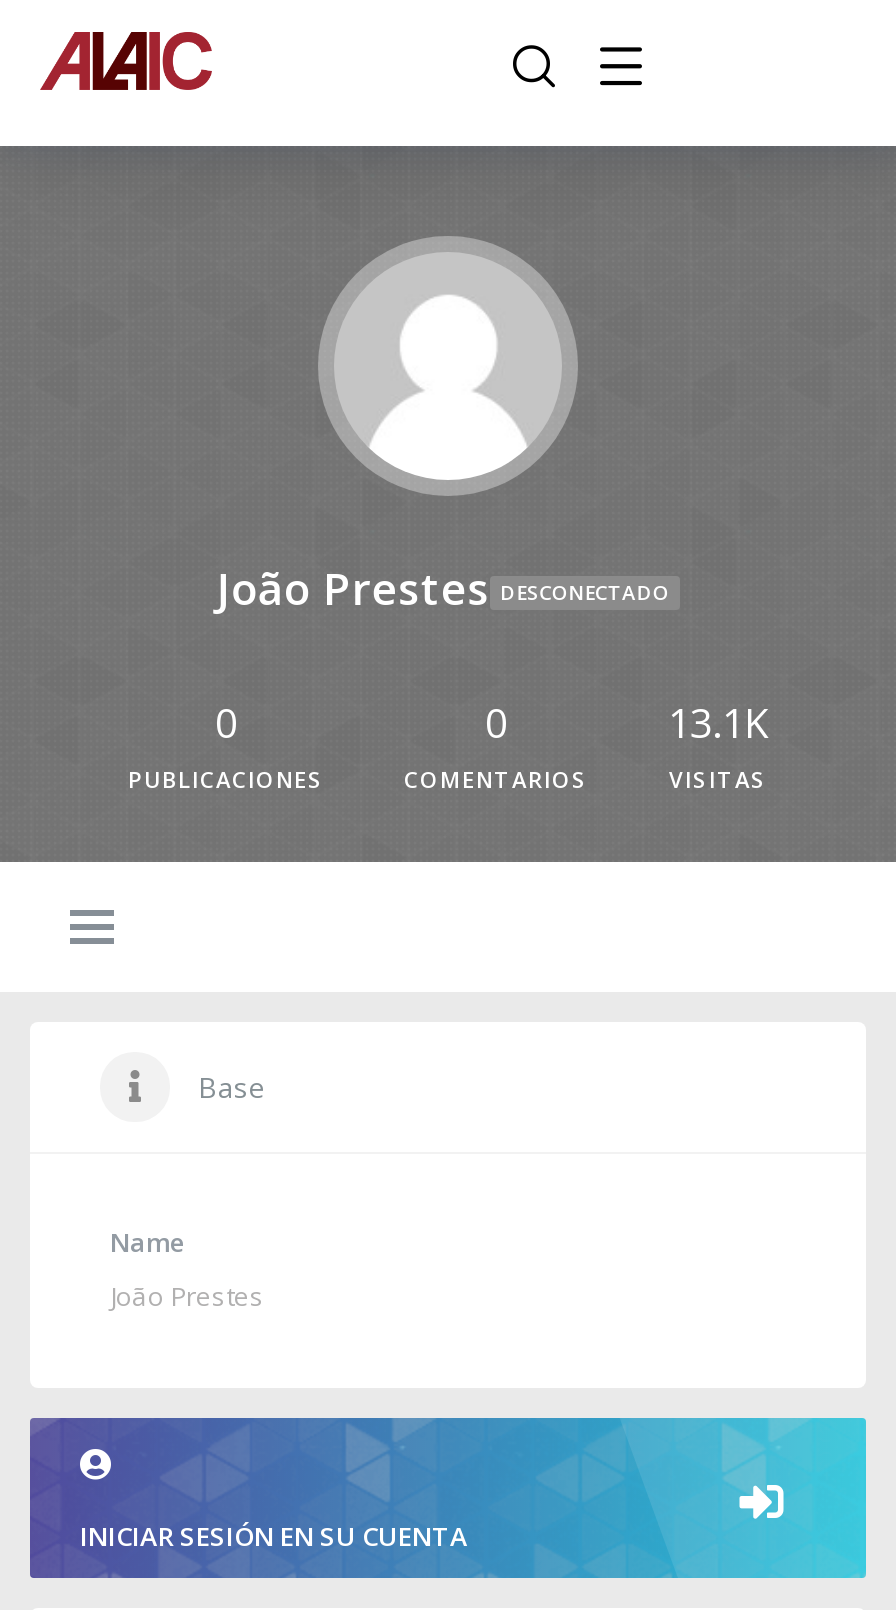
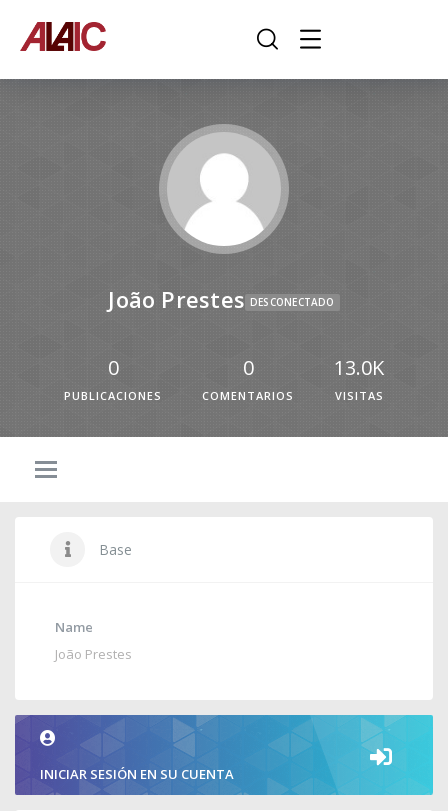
[668,696,768,750] 13.1K -> [334,354,384,381] 13.0K

